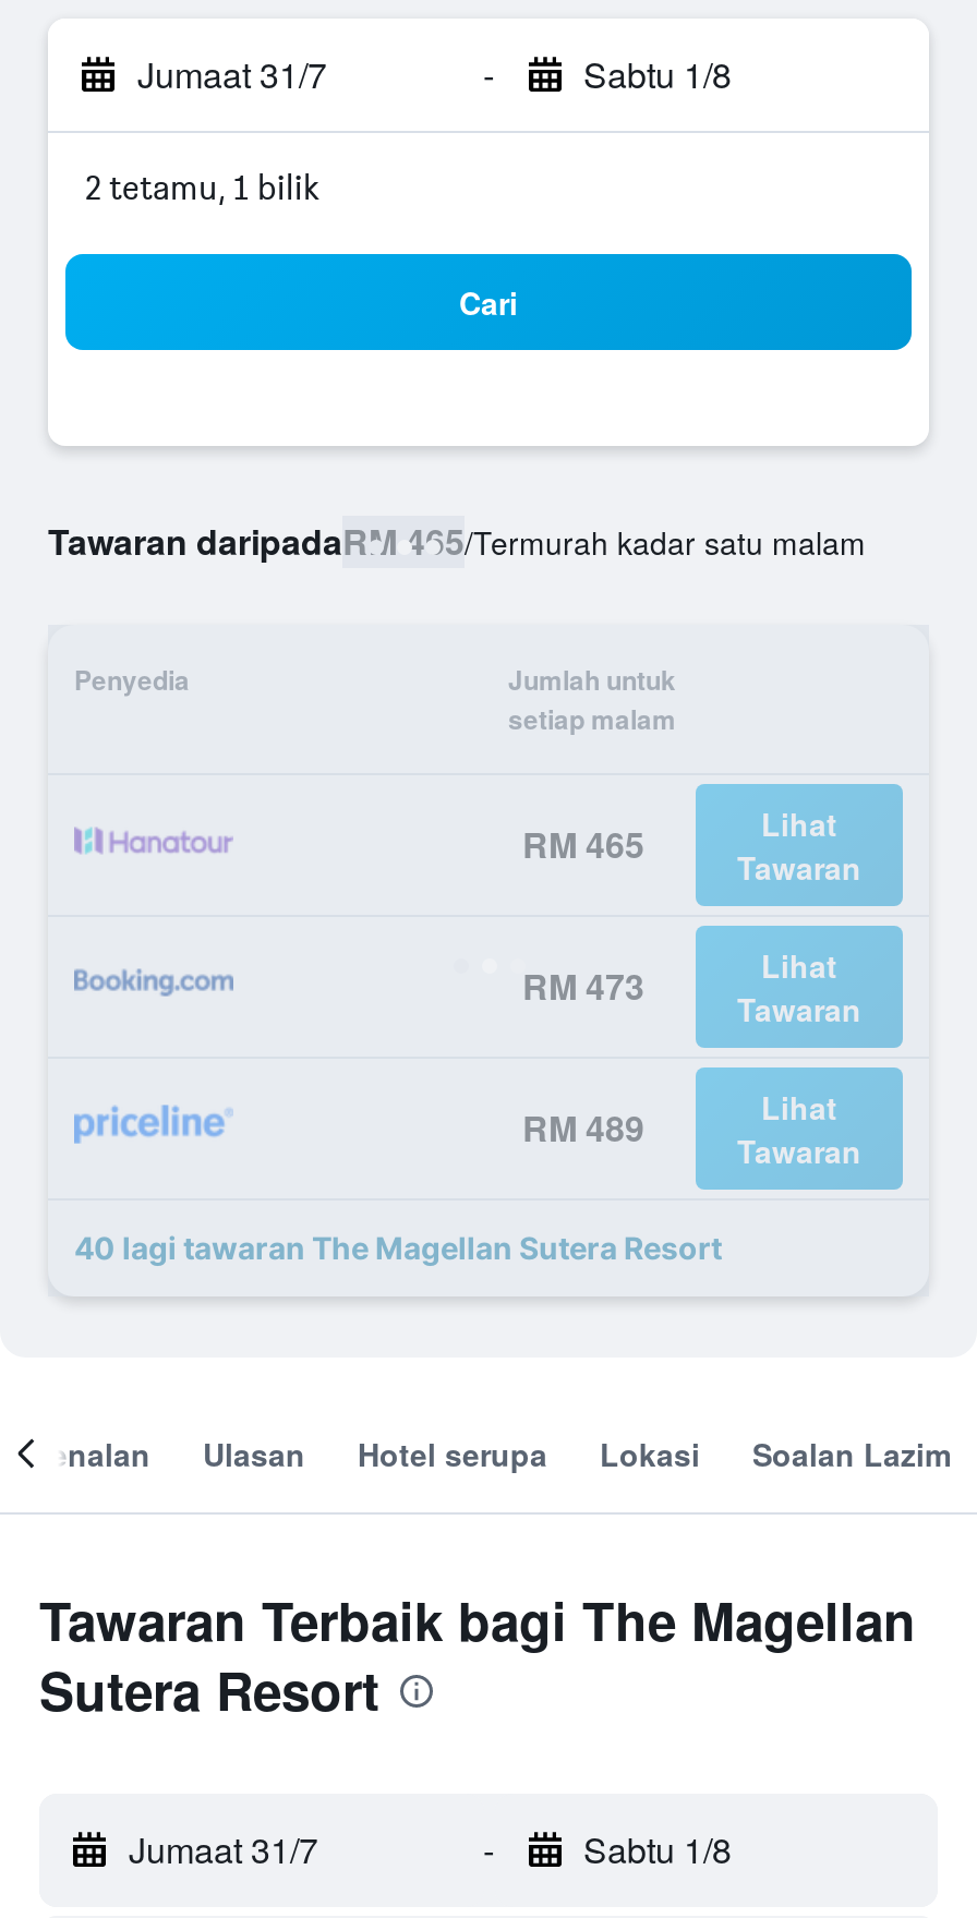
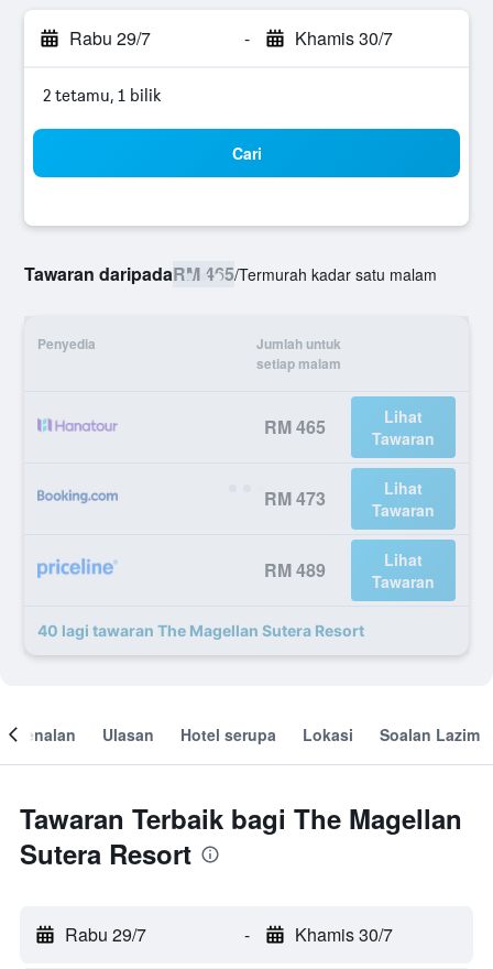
[137,49,327,99] Jumaat 31/7 -> [69,25,151,51] Rabu 29/7
[583,49,732,99] Sabtu 1/8 -> [294,25,392,51] Khamis 30/7
[129,1824,318,1874] Jumaat 31/7 -> [65,922,146,947] Rabu 29/7
[583,1824,732,1874] Sabtu 1/8 -> [294,922,392,947] Khamis 30/7

